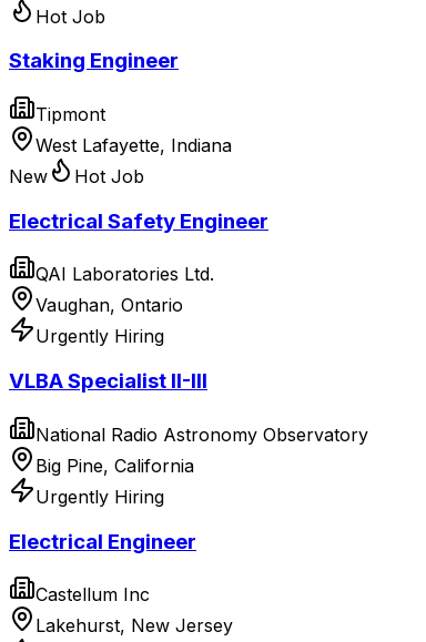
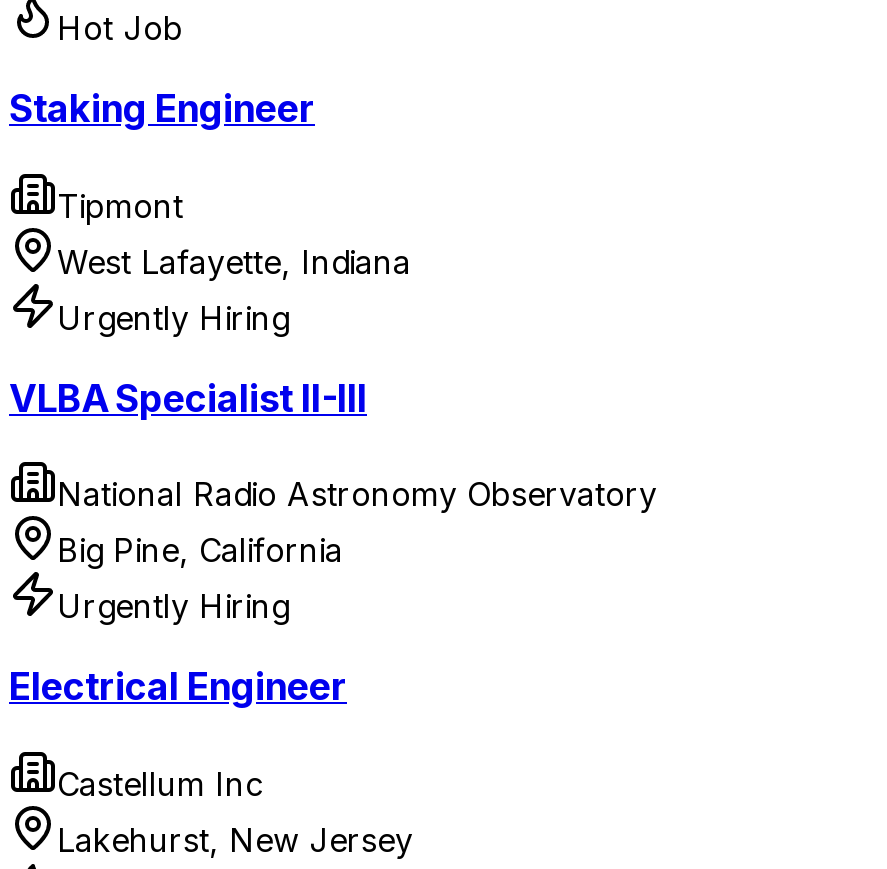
[9,165,268,316] New | Hot Job | Electrical Safety Engineer | QAI Laboratories Ltd. | Vaughan, Ontario -> none

